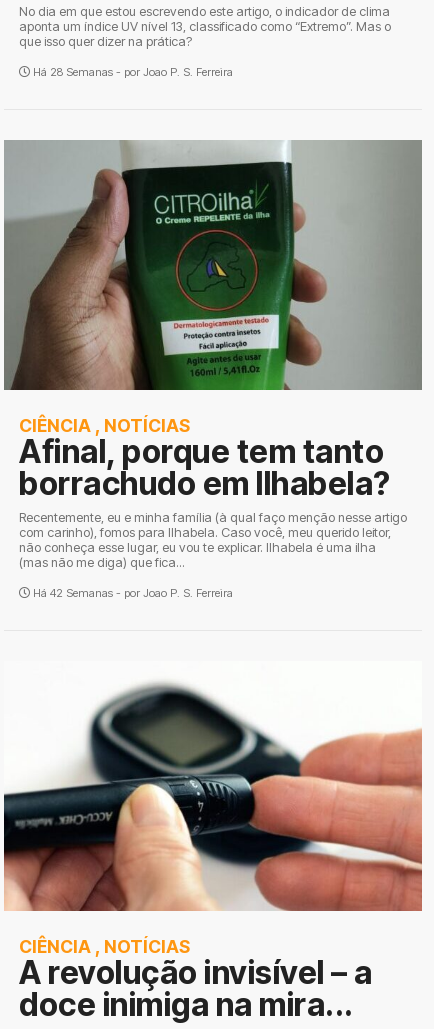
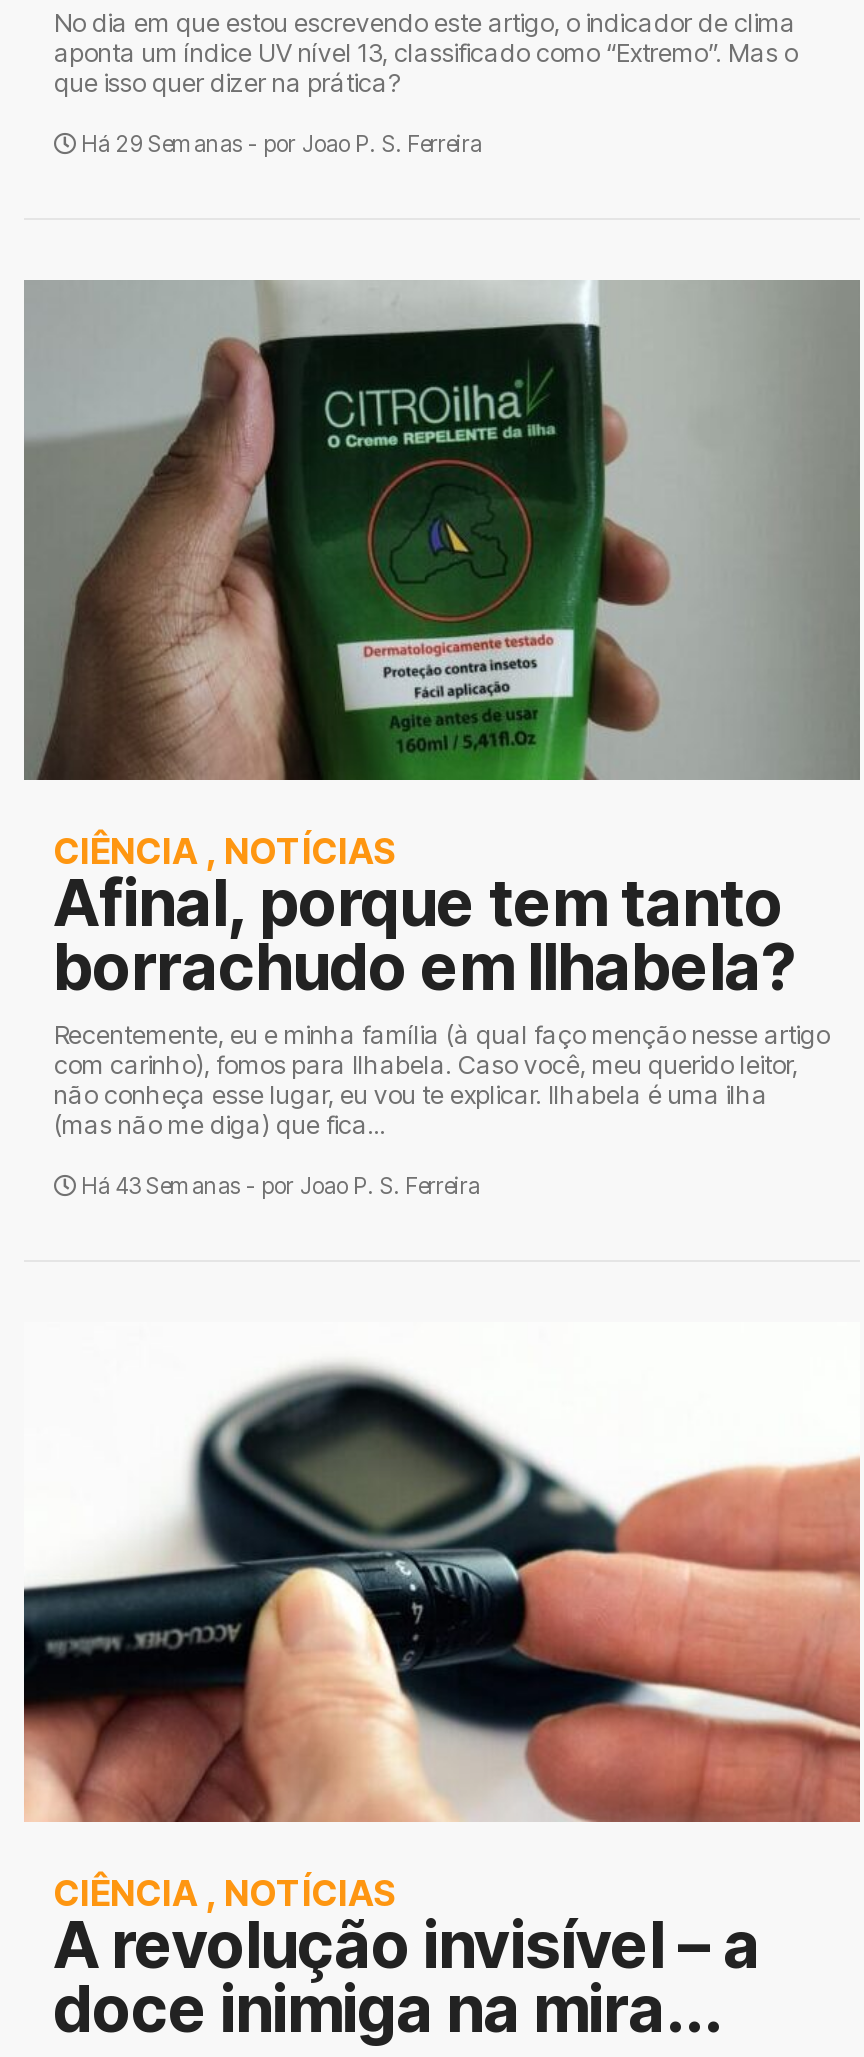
[30,65,233,79] Há 28 Semanas - por Joao P. S. Ferreira -> [76,130,482,158] Há 29 Semanas - por Joao P. S. Ferreira
[30,586,233,600] Há 42 Semanas - por Joao P. S. Ferreira -> [76,1172,480,1200] Há 43 Semanas - por Joao P. S. Ferreira

